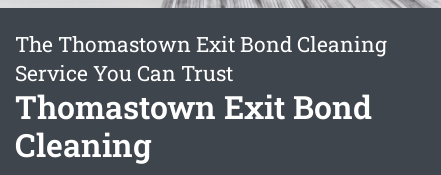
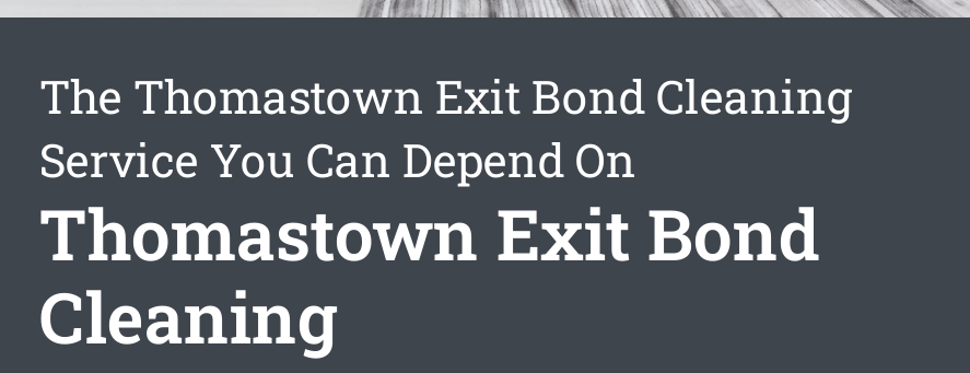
[15,59,233,87] Service You Can Trust -> [39,129,636,190] Service You Can Depend On

